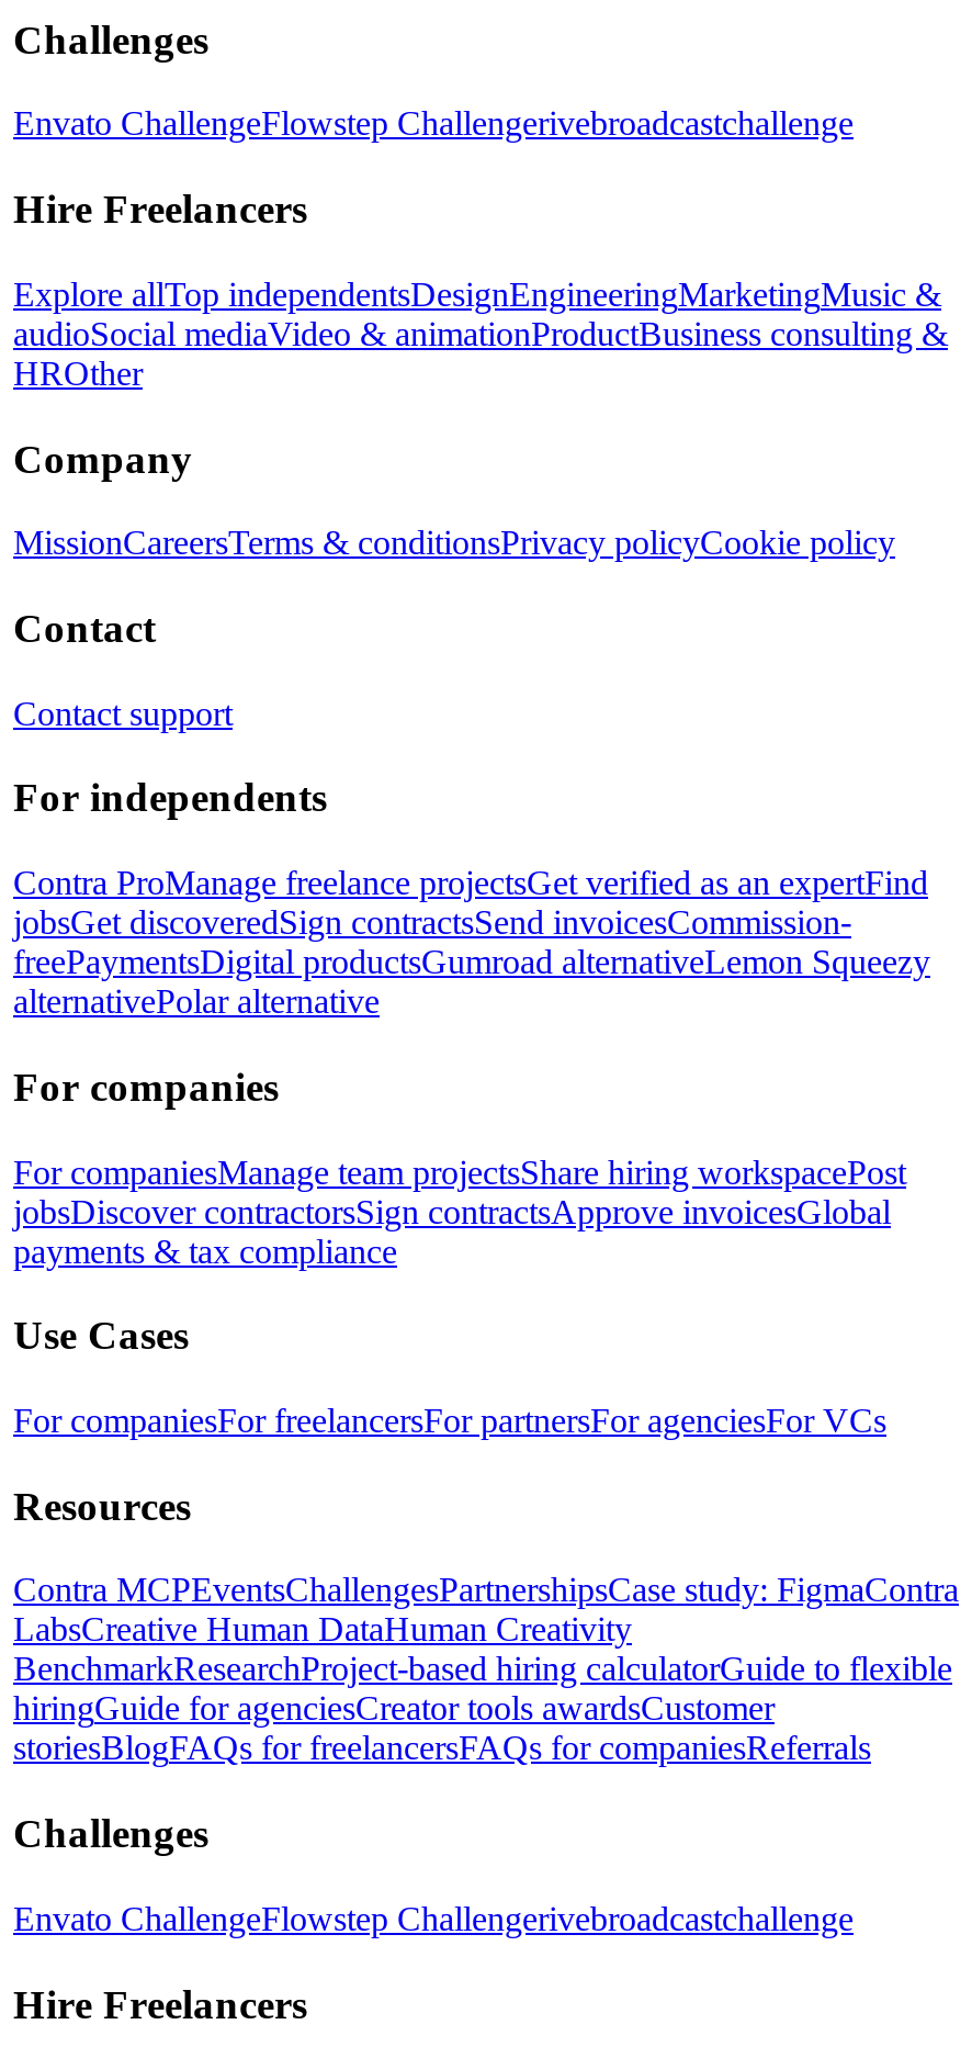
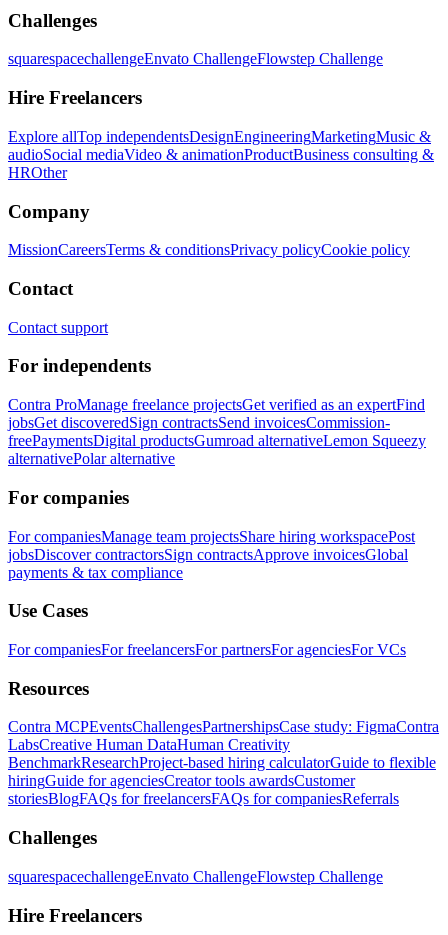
[13,105,854,142] Envato ChallengeFlowstep Challengerivebroadcastchallenge -> [8,50,383,67] squarespacechallengeEnvato ChallengeFlowstep Challenge
[13,1900,854,1937] Envato ChallengeFlowstep Challengerivebroadcastchallenge -> [8,868,383,885] squarespacechallengeEnvato ChallengeFlowstep Challenge

